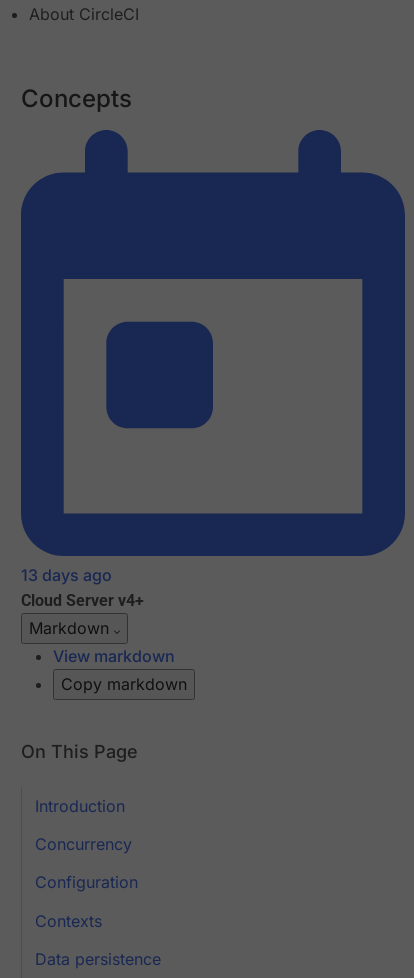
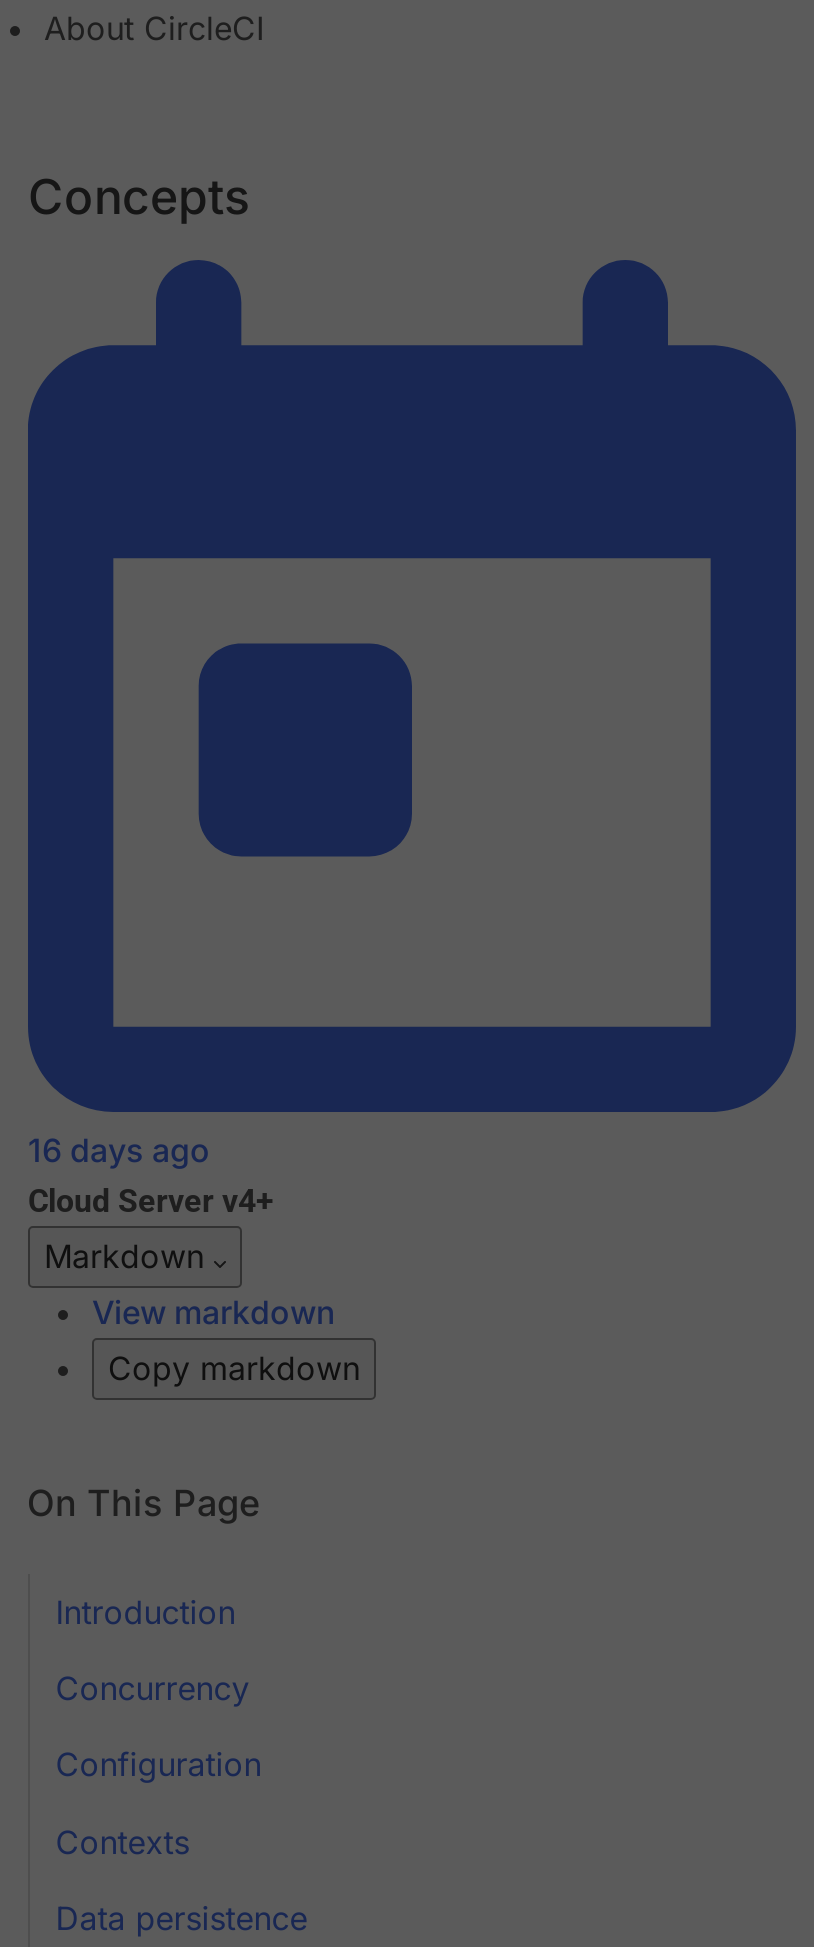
[21,565,112,585] 13 days ago -> [28,1131,210,1171] 16 days ago

